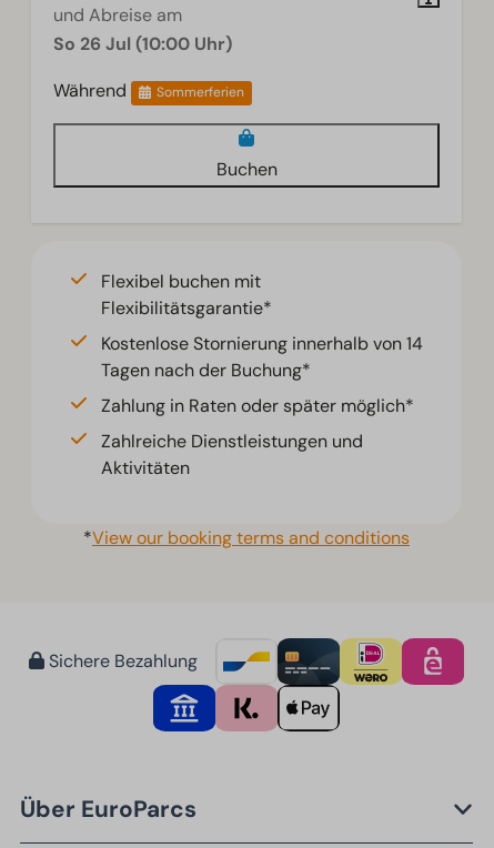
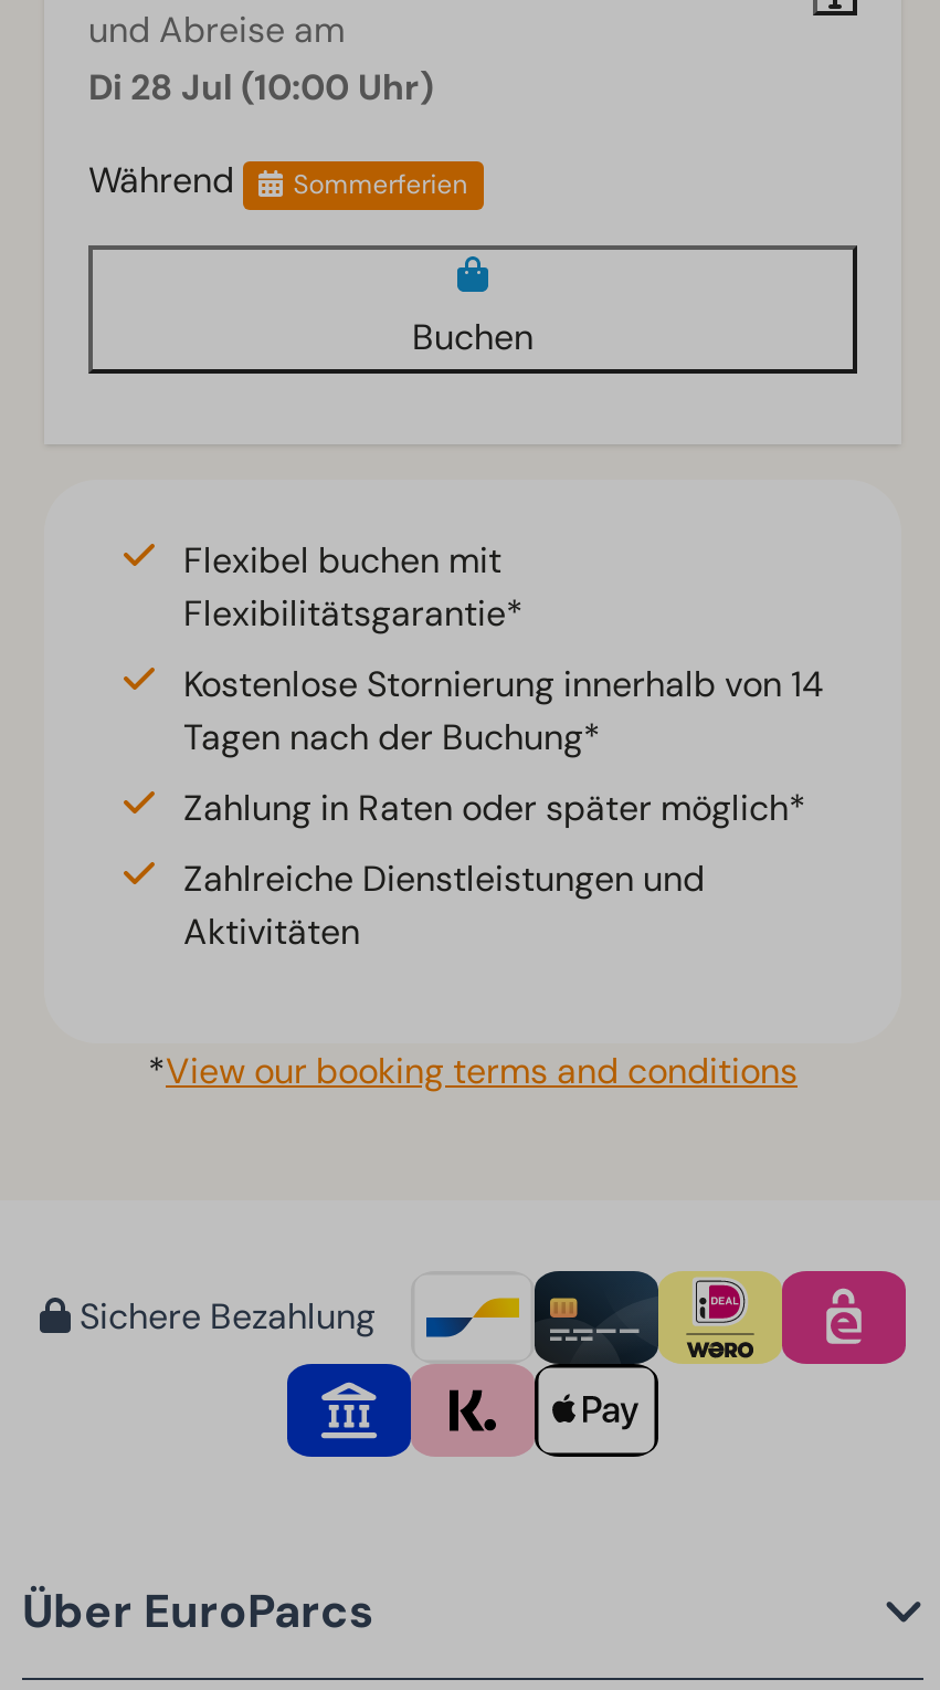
[53,32,232,55] So 26 Jul (10:00 Uhr) -> [88,64,433,111] Di 28 Jul (10:00 Uhr)

